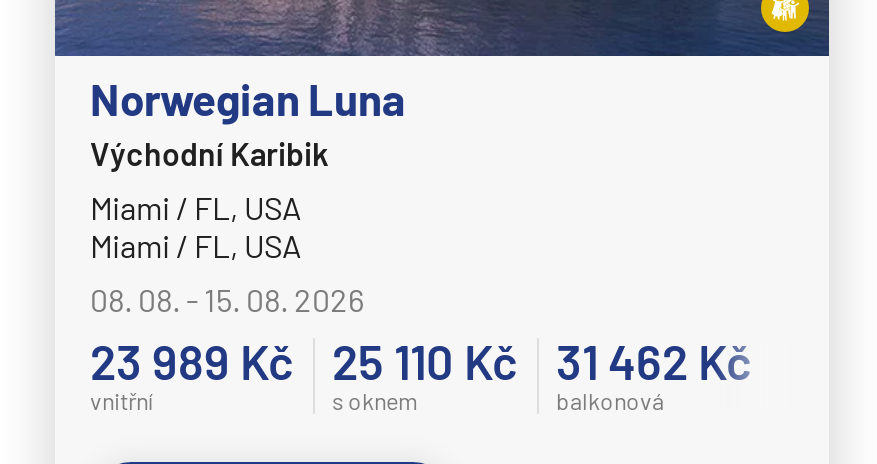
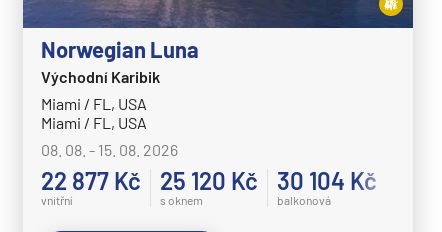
[90,332,294,390] 23 989 Kč -> [41,166,141,195] 22 877 Kč
[332,332,518,390] 25 110 Kč -> [160,166,258,195] 25 120 Kč
[556,332,752,390] 31 462 Kč -> [277,166,377,195] 30 104 Kč

